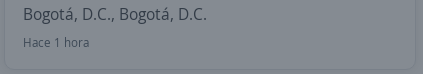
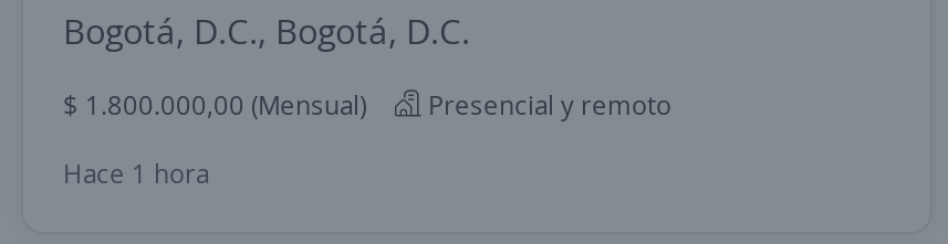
none -> [63,86,671,124] $ 1.800.000,00 (Mensual) | Presencial y remoto

